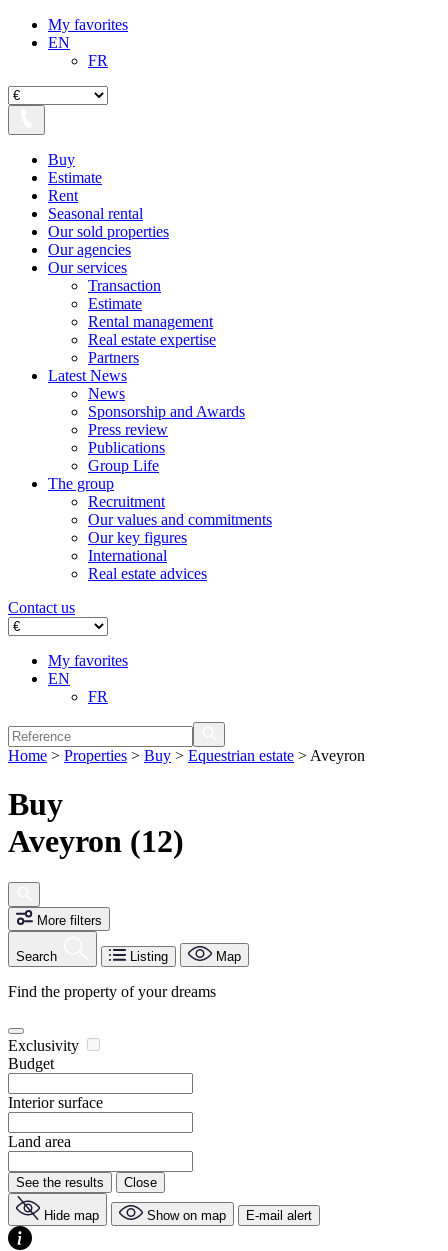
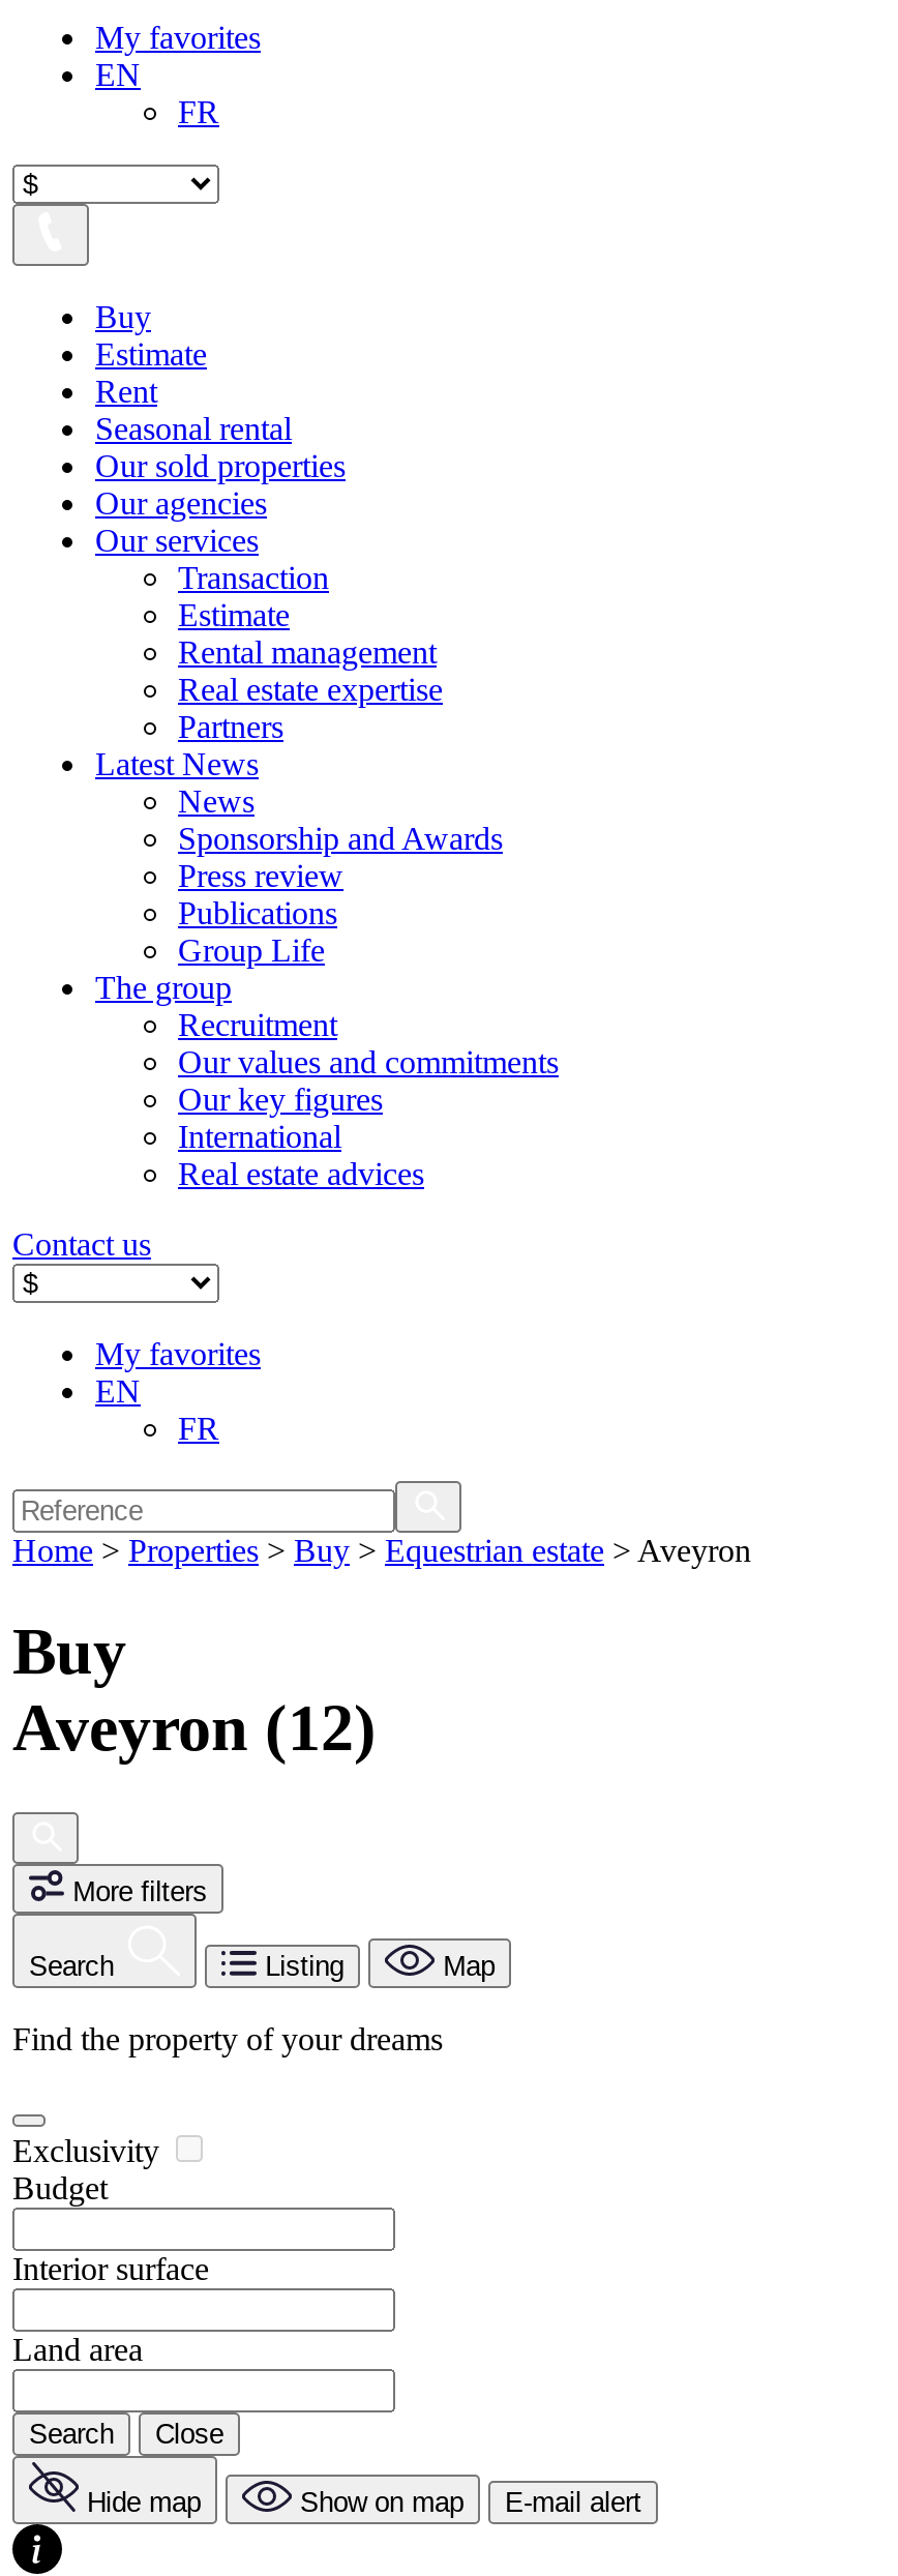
[16,1175,104,1190] See the results -> [29,2419,114,2450] Search

